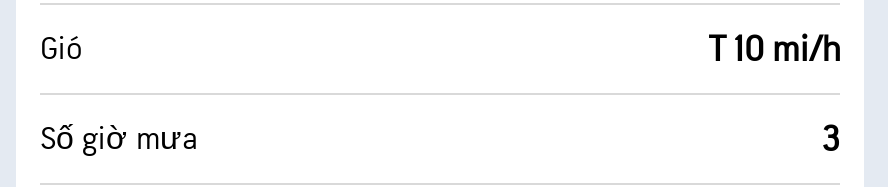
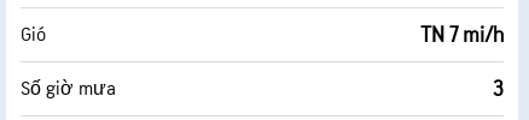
[708,29,840,71] T 10 mi/h -> [420,23,504,48] TN 7 mi/h

